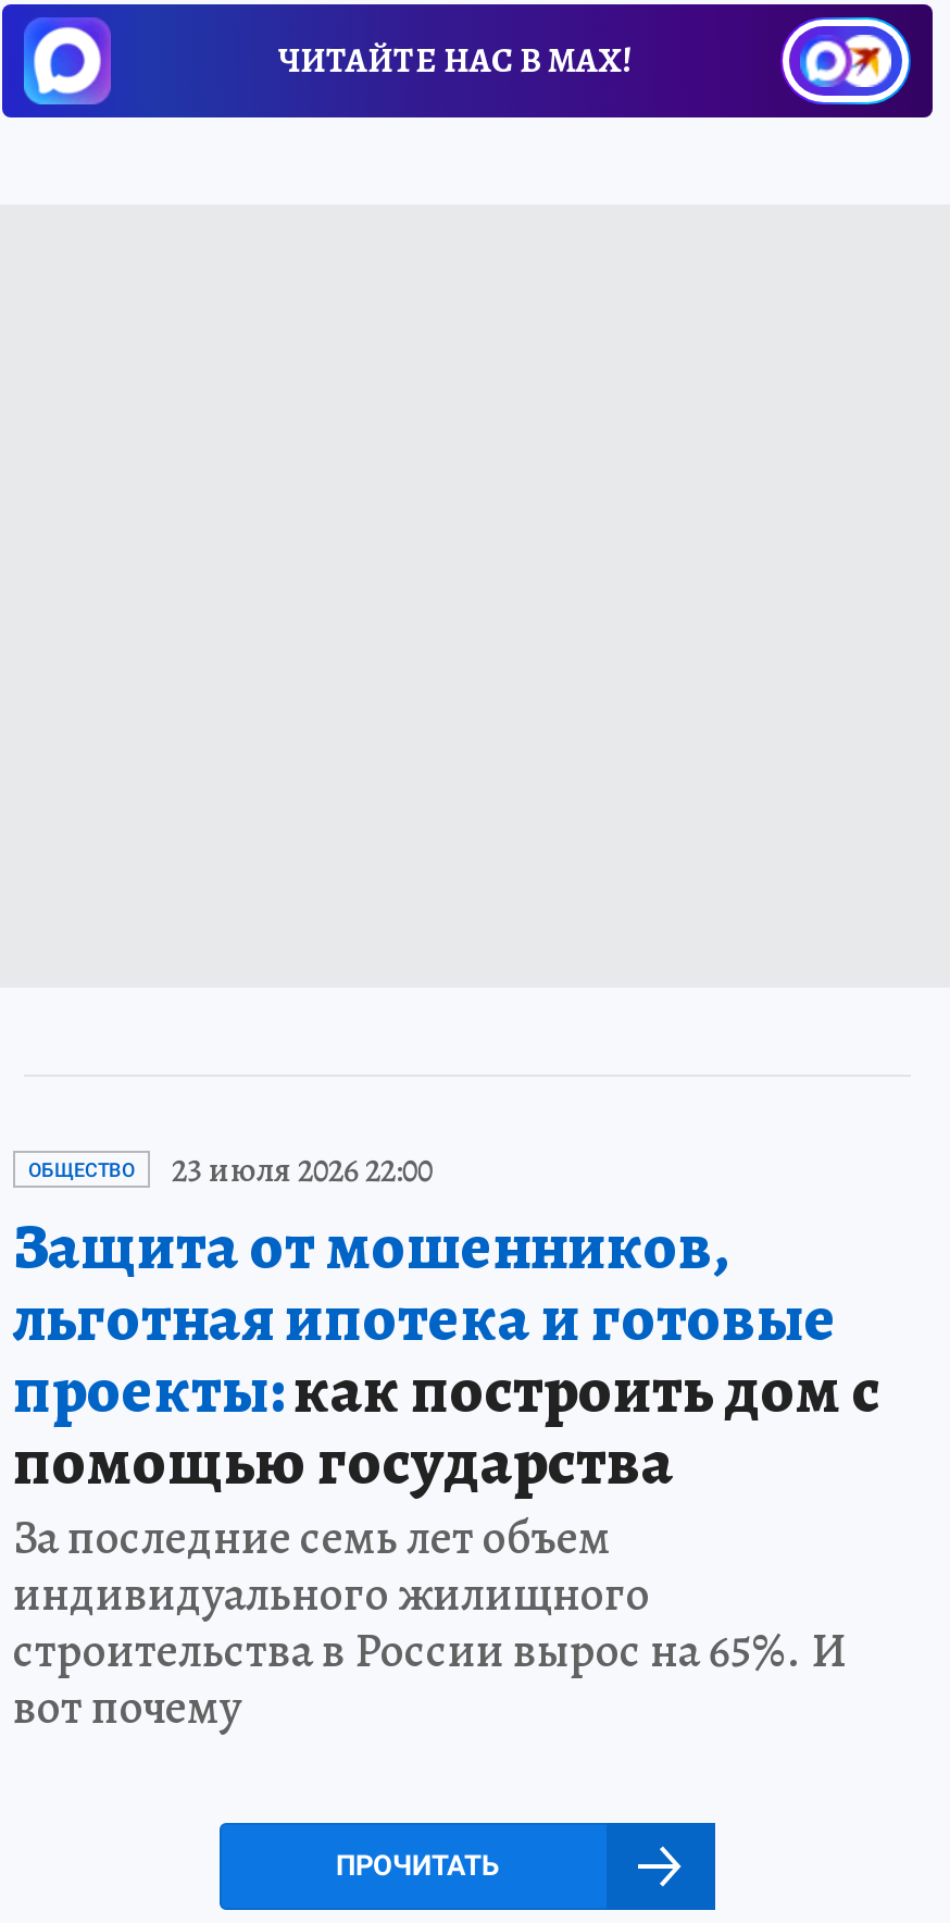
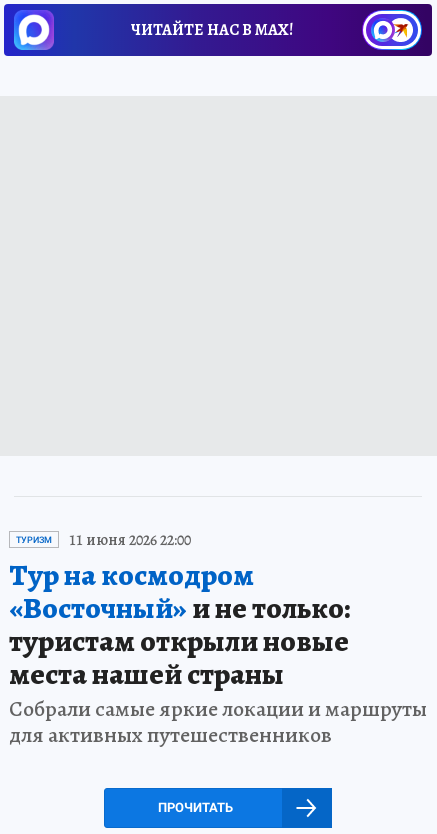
[13,1146,880,1740] ОБЩЕСТВО | 23 июля 2026 22:00 | Защита от мошенников, | льготная ипотека и готовые | проекты:как построить дом с | помощью государства | За последние семь лет объем | индивидуального жилищного | строительства в России вырос на 65%. И | вот почему -> [9,529,427,750] ТУРИЗМ | 11 июня 2026 22:00 | Тур на космодром | «Восточный»и не только: | туристам открыли новые | места нашей страны | Собрали самые яркие локации и маршруты | для активных путешественников

